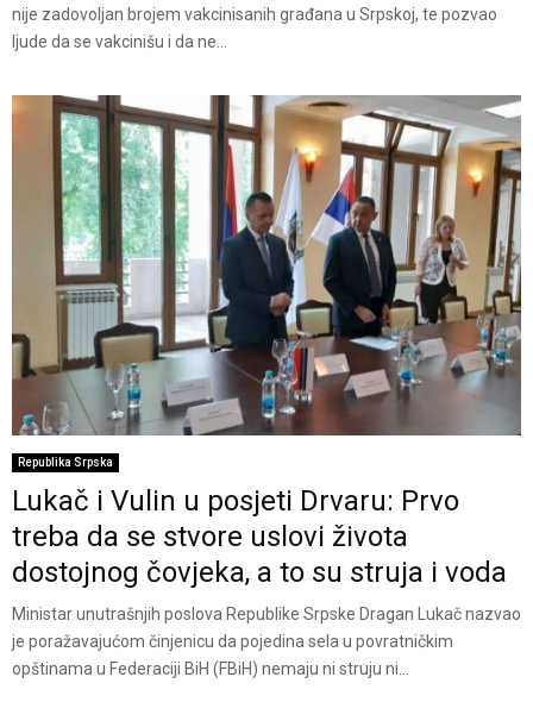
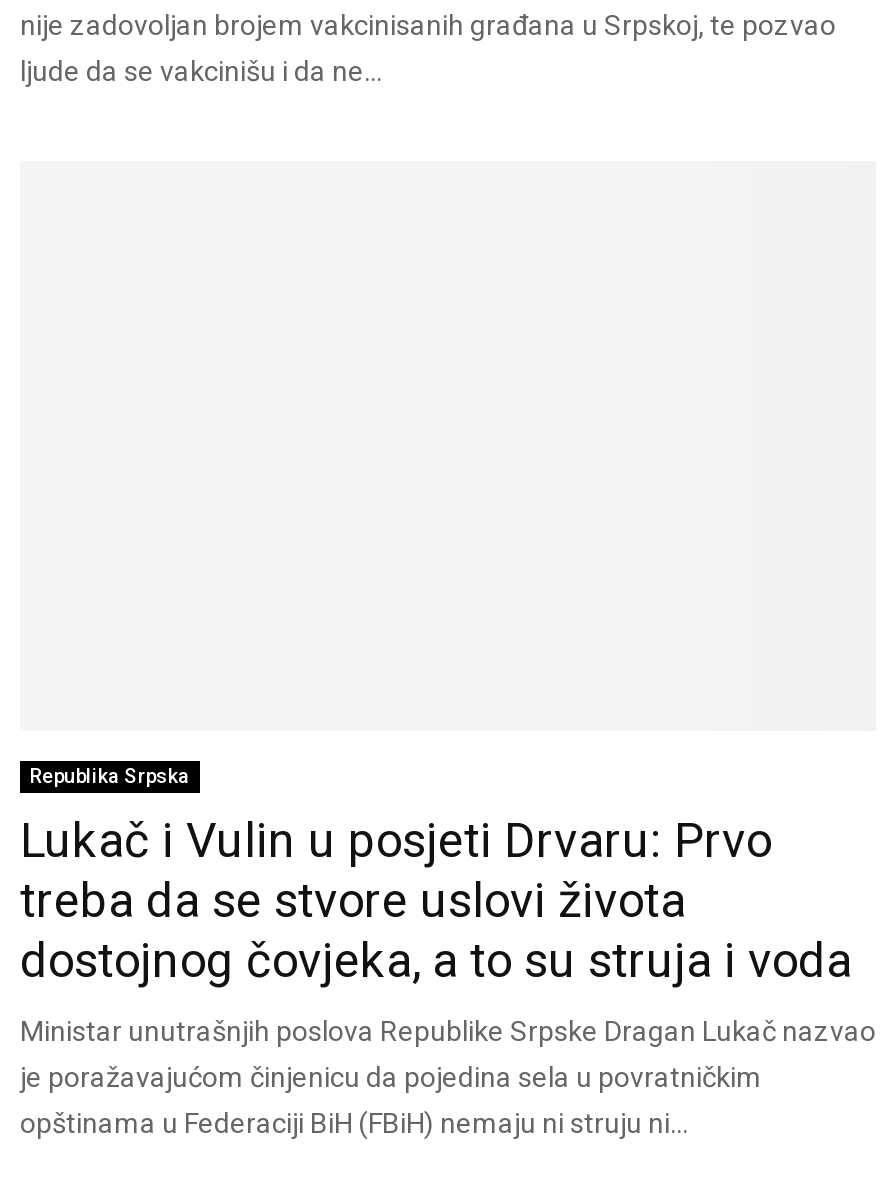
[11,94,522,437] [image] -> none

